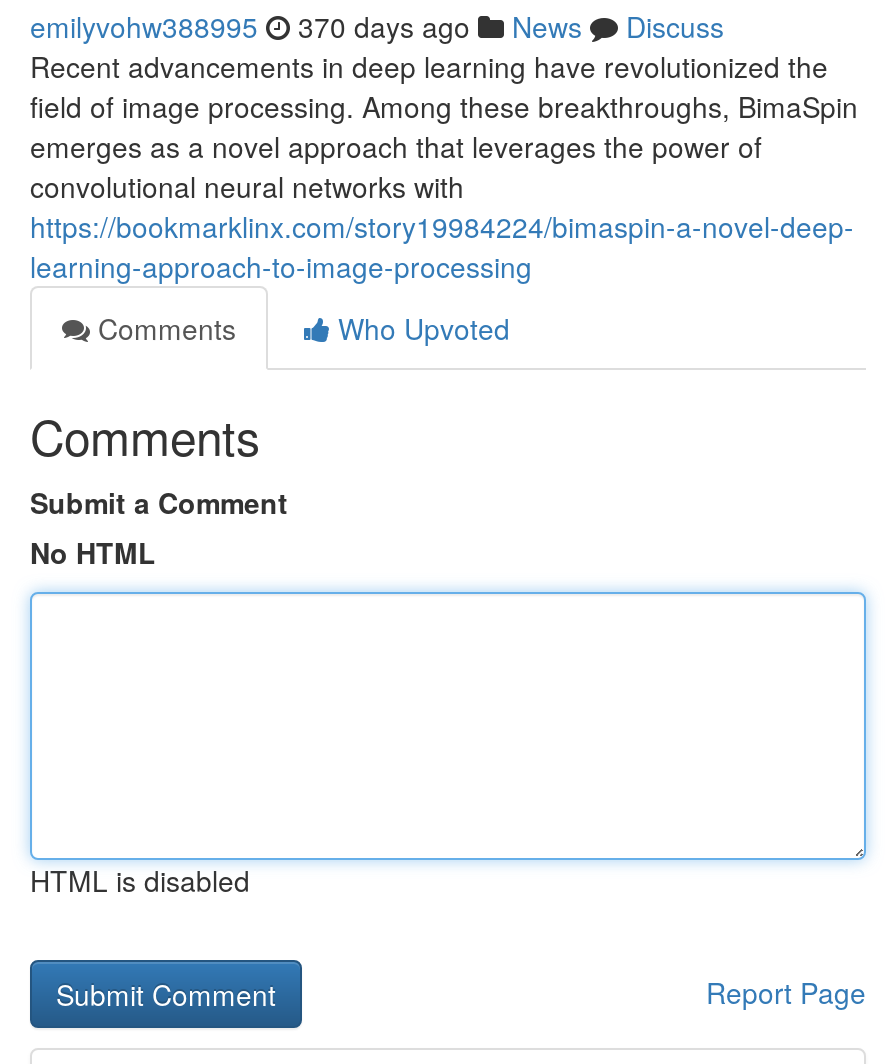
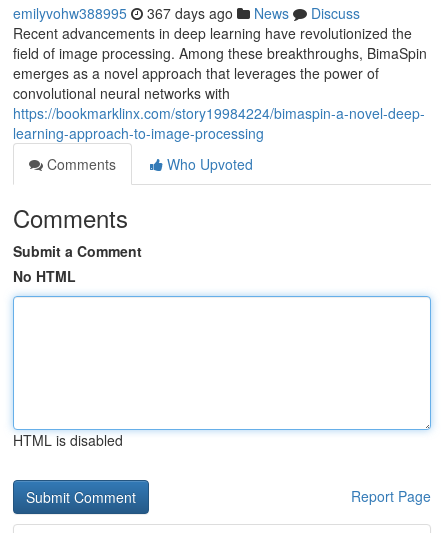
[30,6,724,46] emilyvohw388995 370 days ago News Discuss -> [13,3,360,23] emilyvohw388995 367 days ago News Discuss

